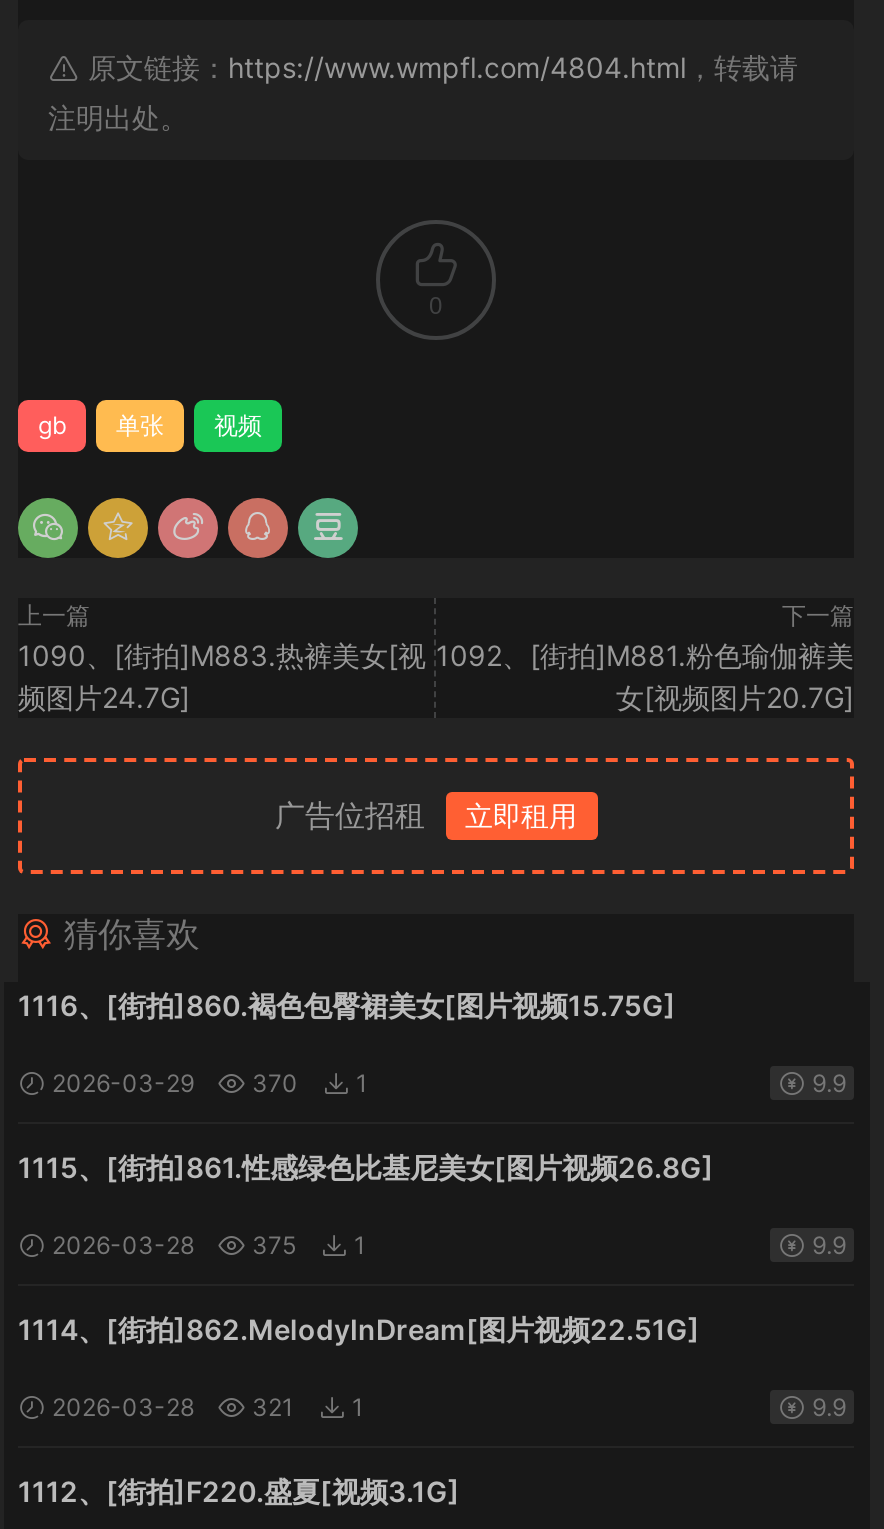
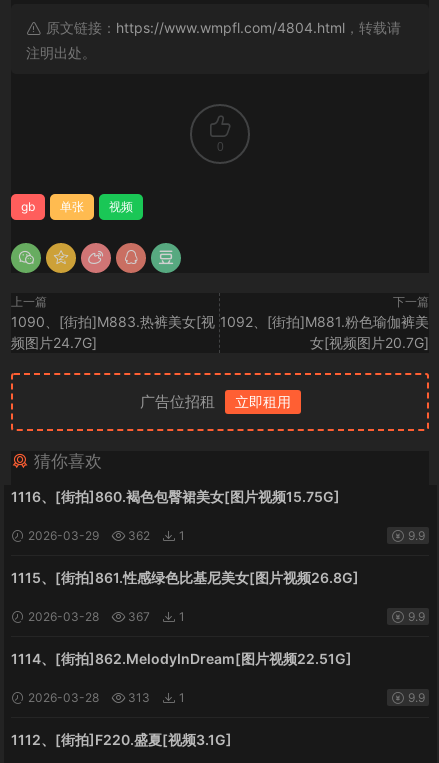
[46,1067,368,1097] 2026-03-29 370 1 -> [25,528,185,543] 2026-03-29 362 1
[46,1229,366,1259] 2026-03-28 375 1 -> [25,609,185,624] 2026-03-28 367 1
[46,1391,364,1421] 2026-03-28 321 1 -> [25,690,185,705] 2026-03-28 313 1

